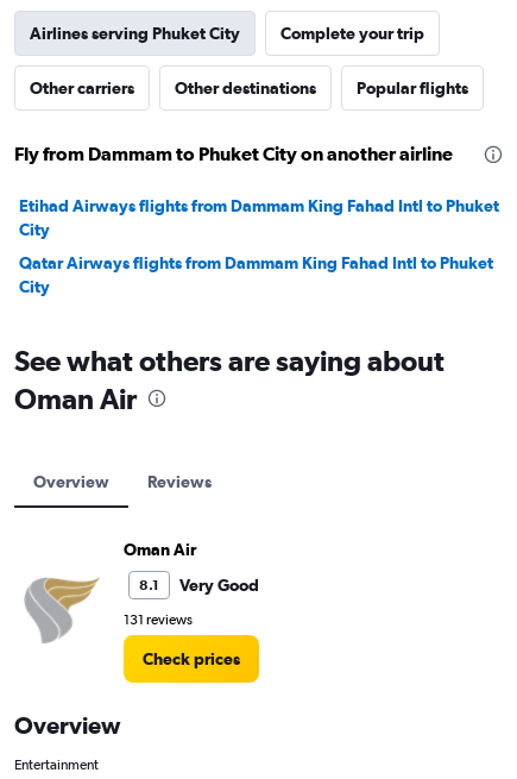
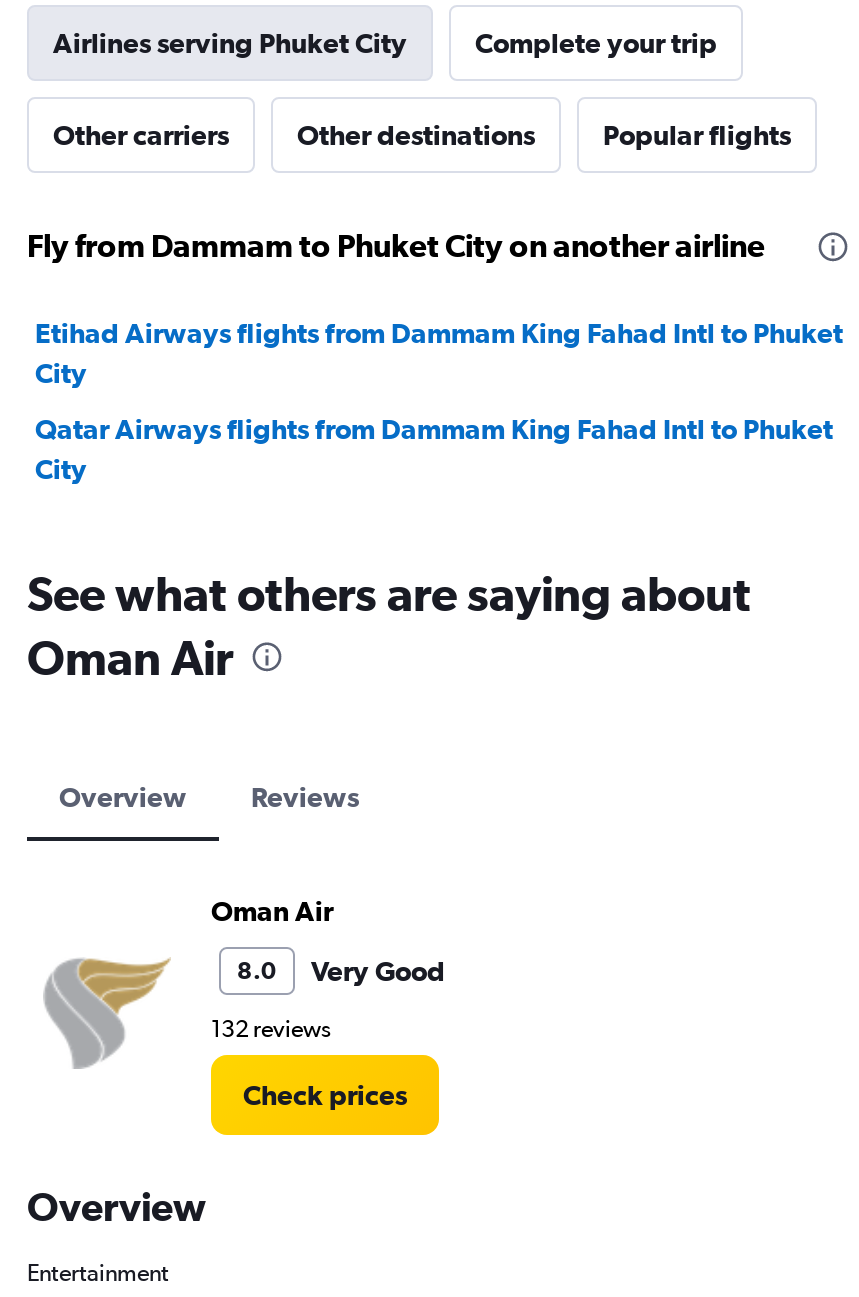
[139,576,259,595] 8.1 Very Good -> [237,955,445,987] 8.0 Very Good
[124,611,193,628] 131 reviews -> [211,1015,331,1043] 132 reviews

